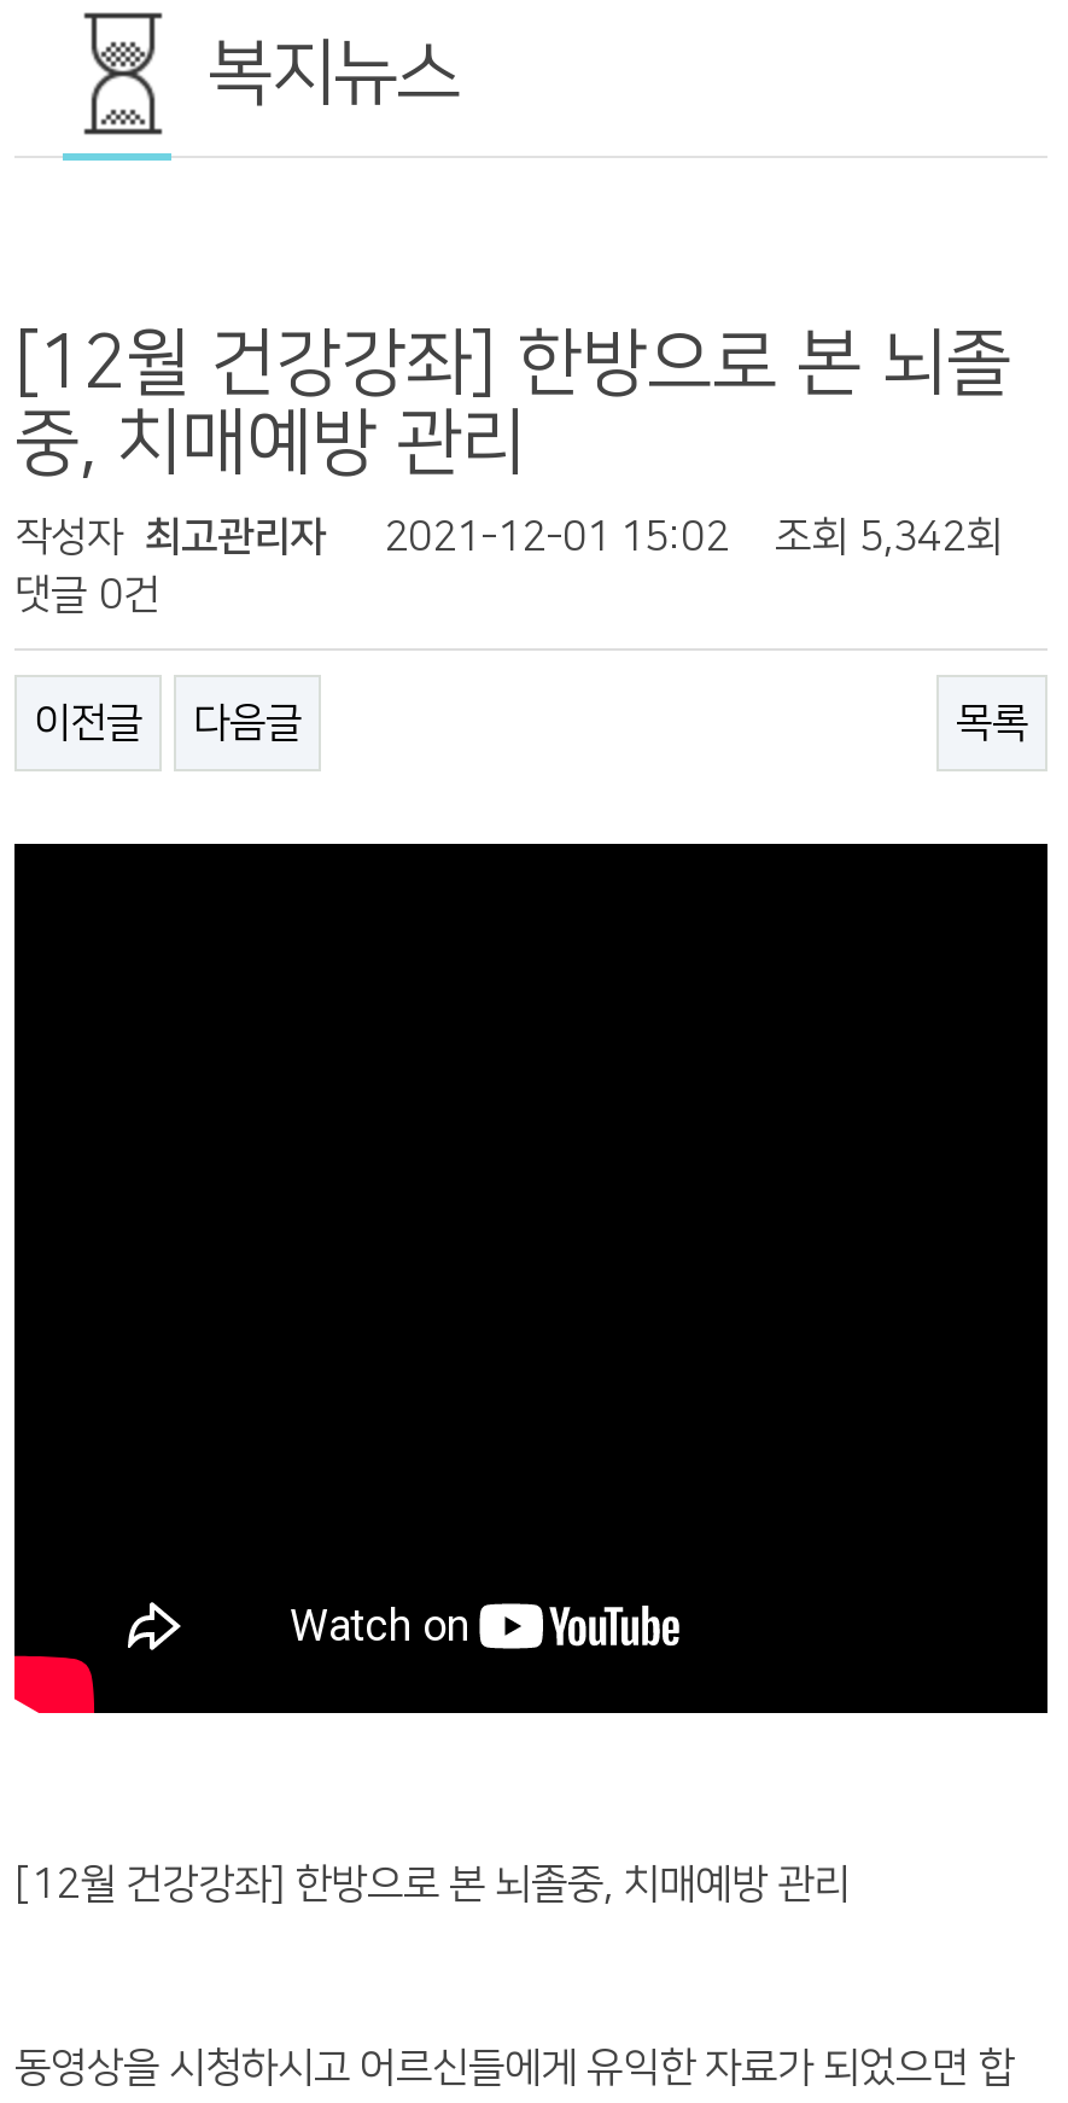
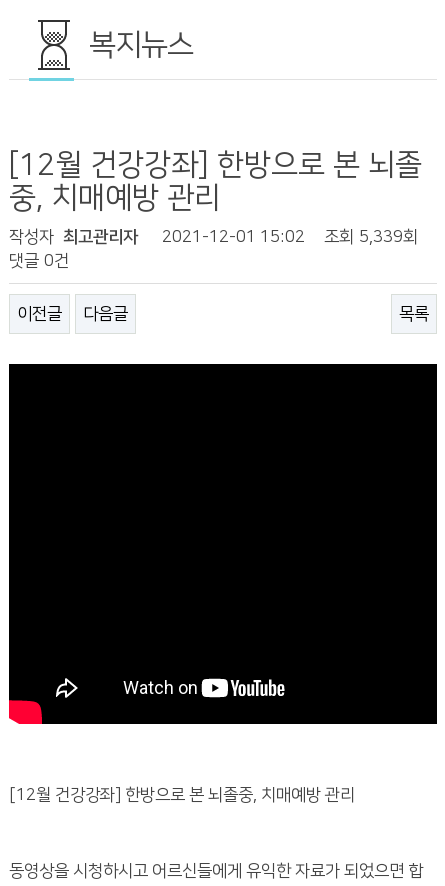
[14,515,1002,559] 작성자 최고관리자 2021-12-01 15:02 조회 5,342회 -> [9,228,418,246] 작성자 최고관리자 2021-12-01 15:02 조회 5,339회

